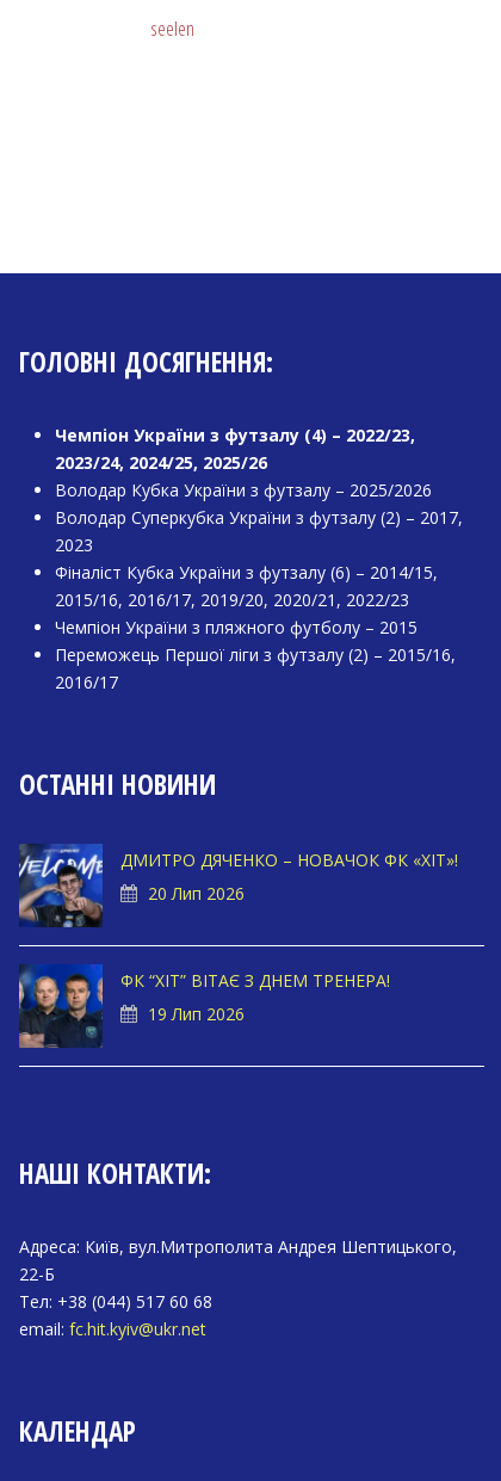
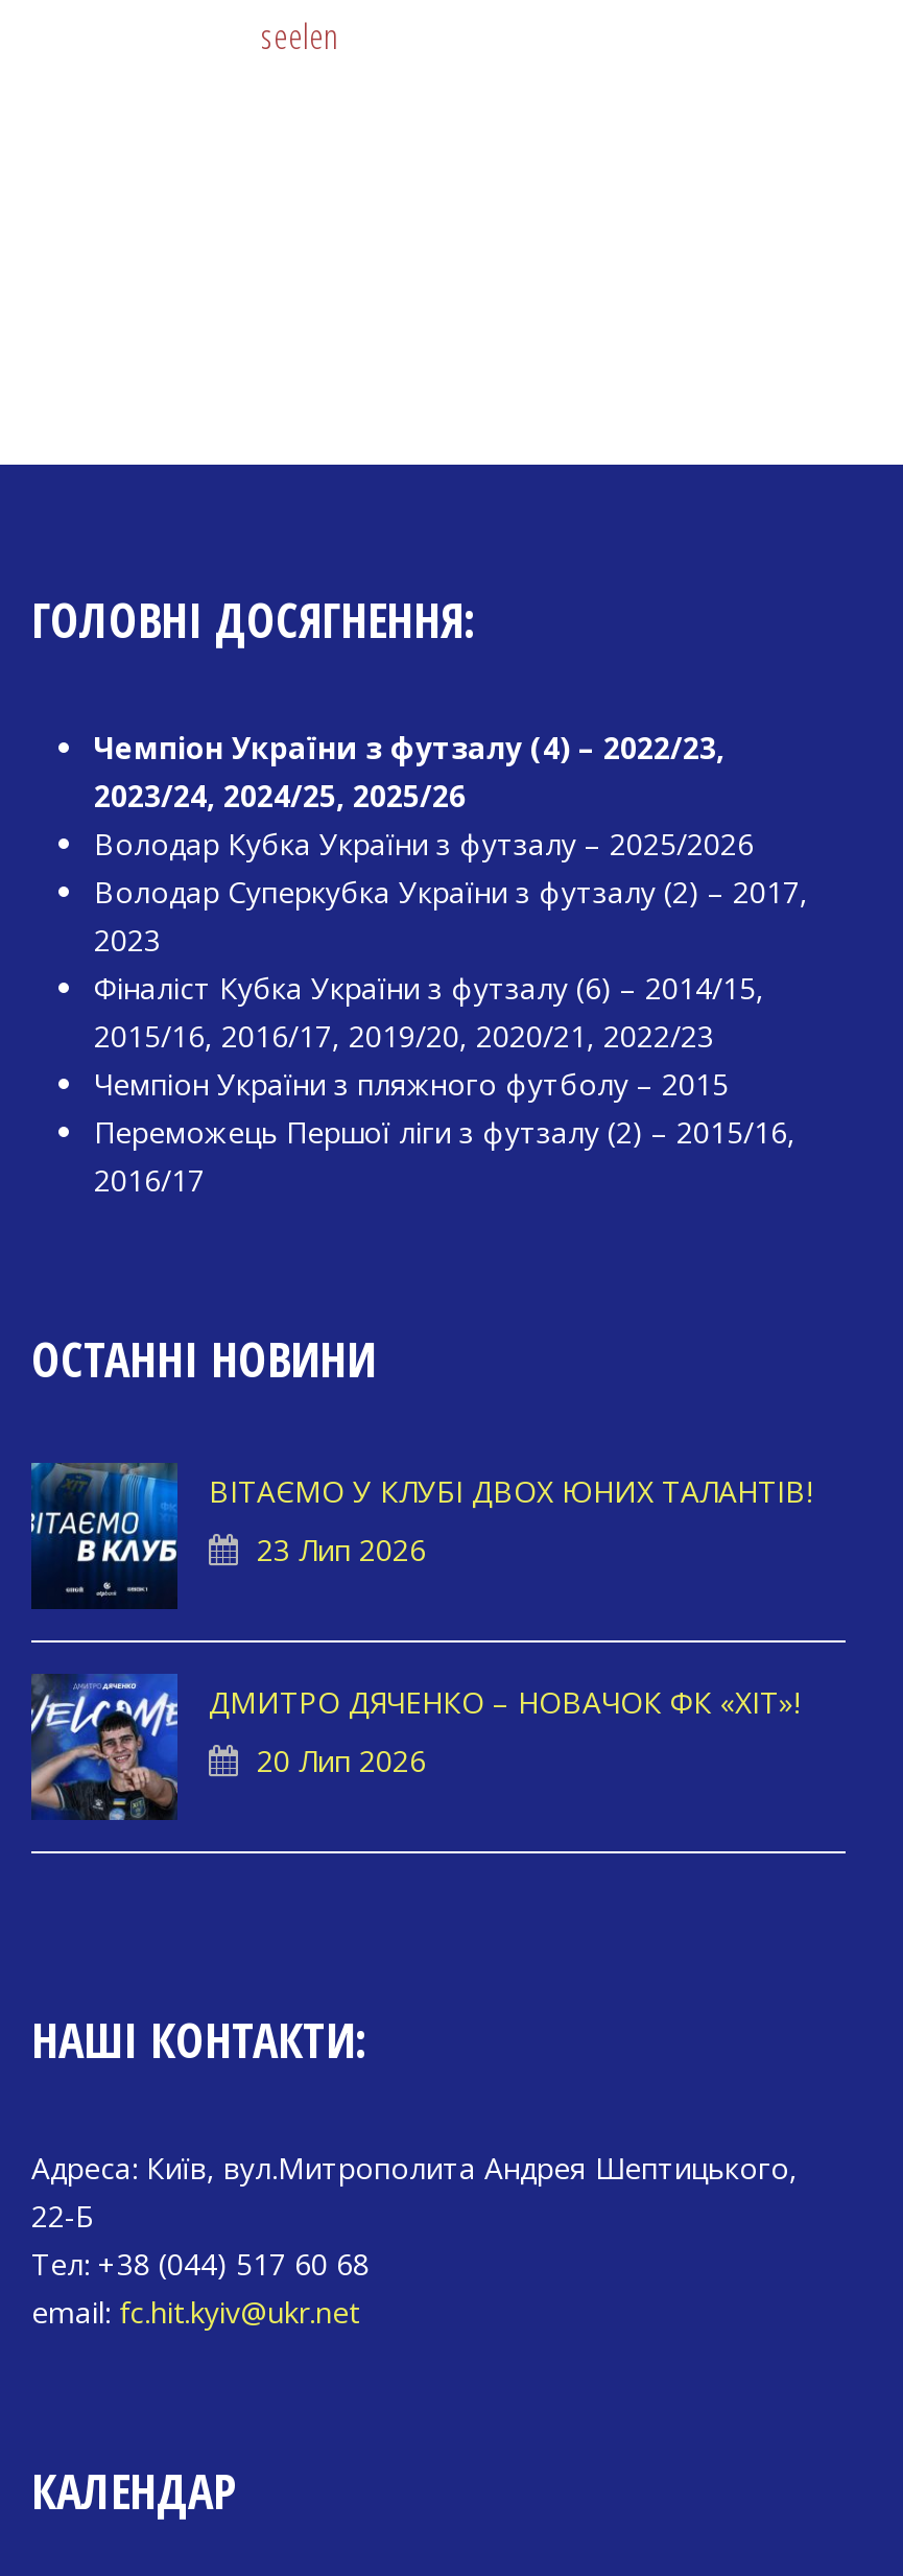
none -> [29,1463,812,1611] [image] | ВІТАЄМО У КЛУБІ ДВОХ ЮНИХ ТАЛАНТІВ! | 23 Лип 2026
moved [17,843,458,930] -> [27,1672,800,1824]: [image] | ДМИТРО ДЯЧЕНКО – НОВАЧОК ФК «ХІТ»! | 20 Лип 2026
[18,964,390,1049] [image] | ФК “ХІТ” ВІТАЄ З ДНЕМ ТРЕНЕРА! | 19 Лип 2026 -> none

